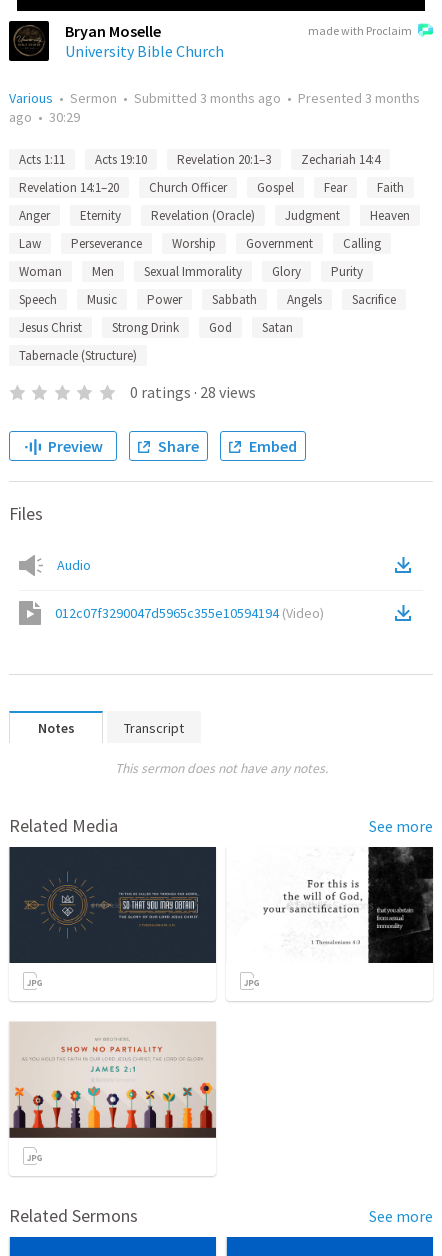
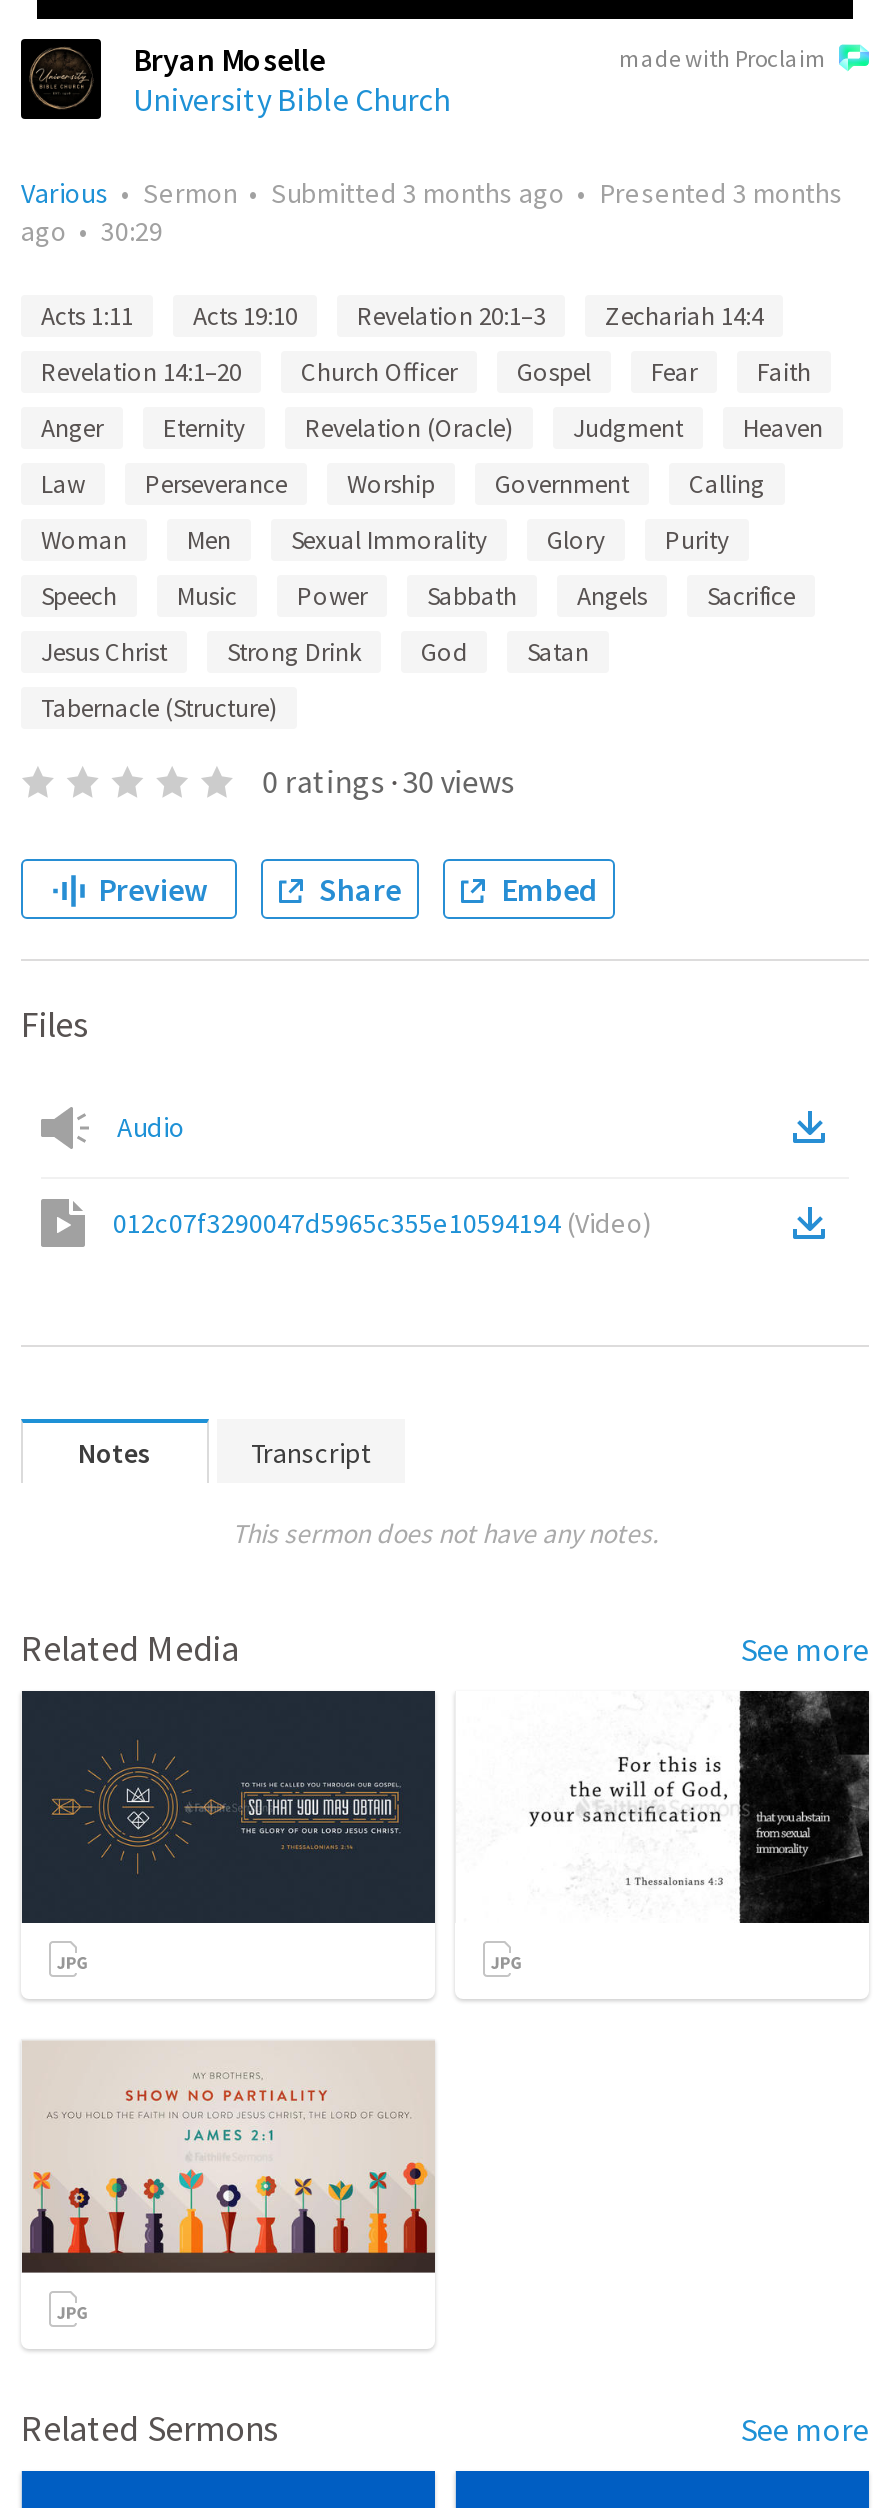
[130,382,256,402] 0 ratings · 28 views -> [262,761,514,801] 0 ratings · 30 views

